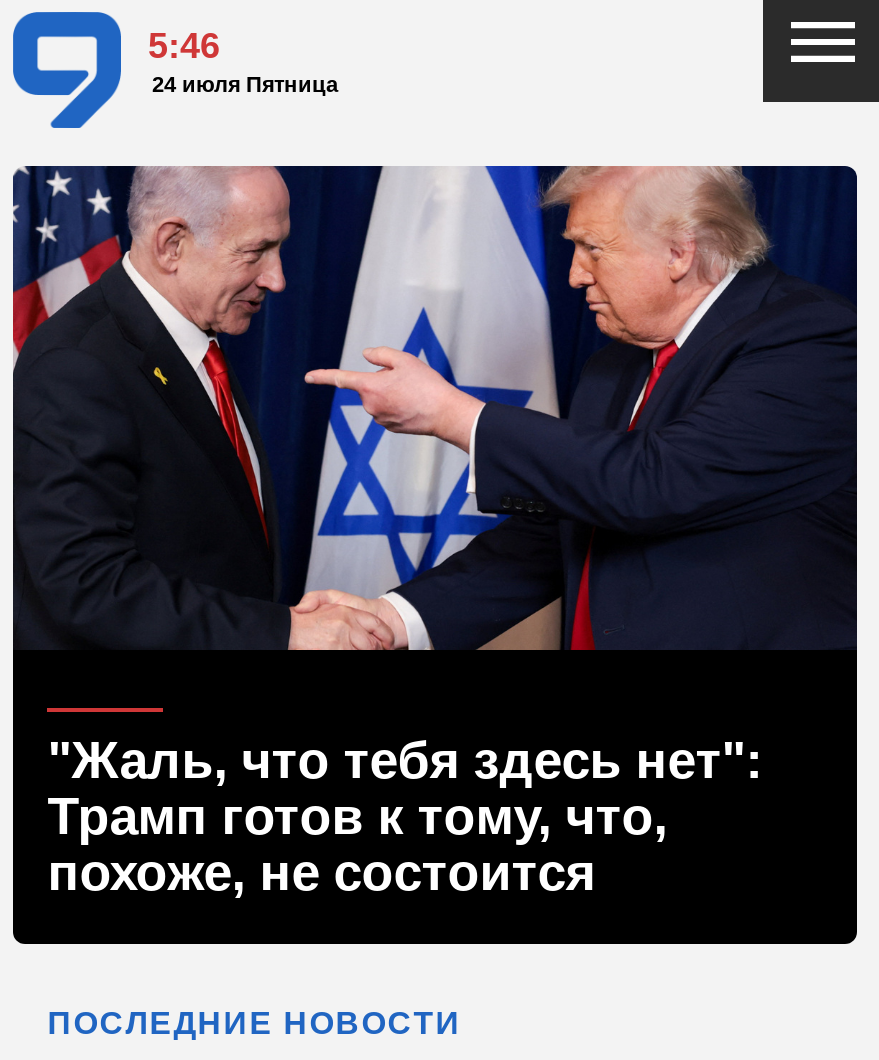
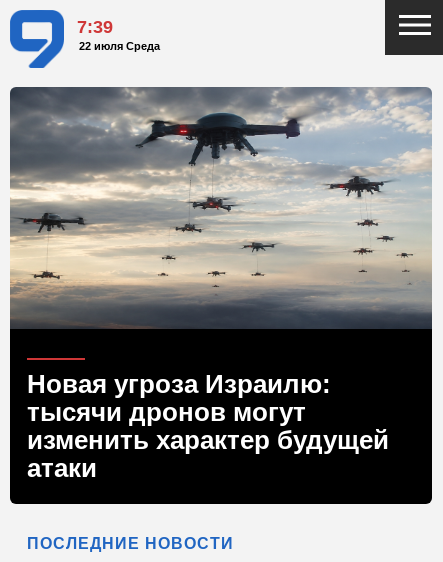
[148,27,338,97] 5:46 | 24 июля Пятница -> [77,17,160,52] 7:39 | 22 июля Среда
[11,164,859,902] [image] | "Жаль, что тебя здесь нет": | Трамп готов к тому, что, | похоже, не состоится -> [10,86,432,483] [image] | Новая угроза Израилю: | тысячи дронов могут | изменить характер будущей | атаки

